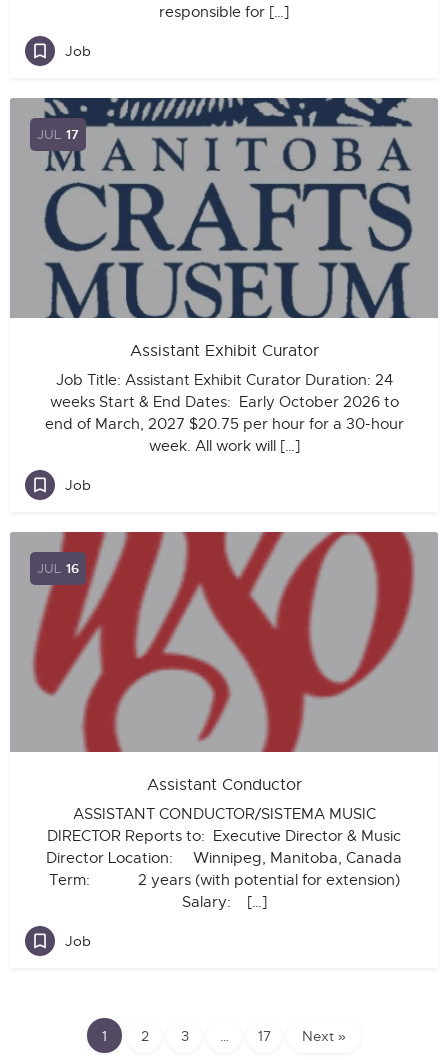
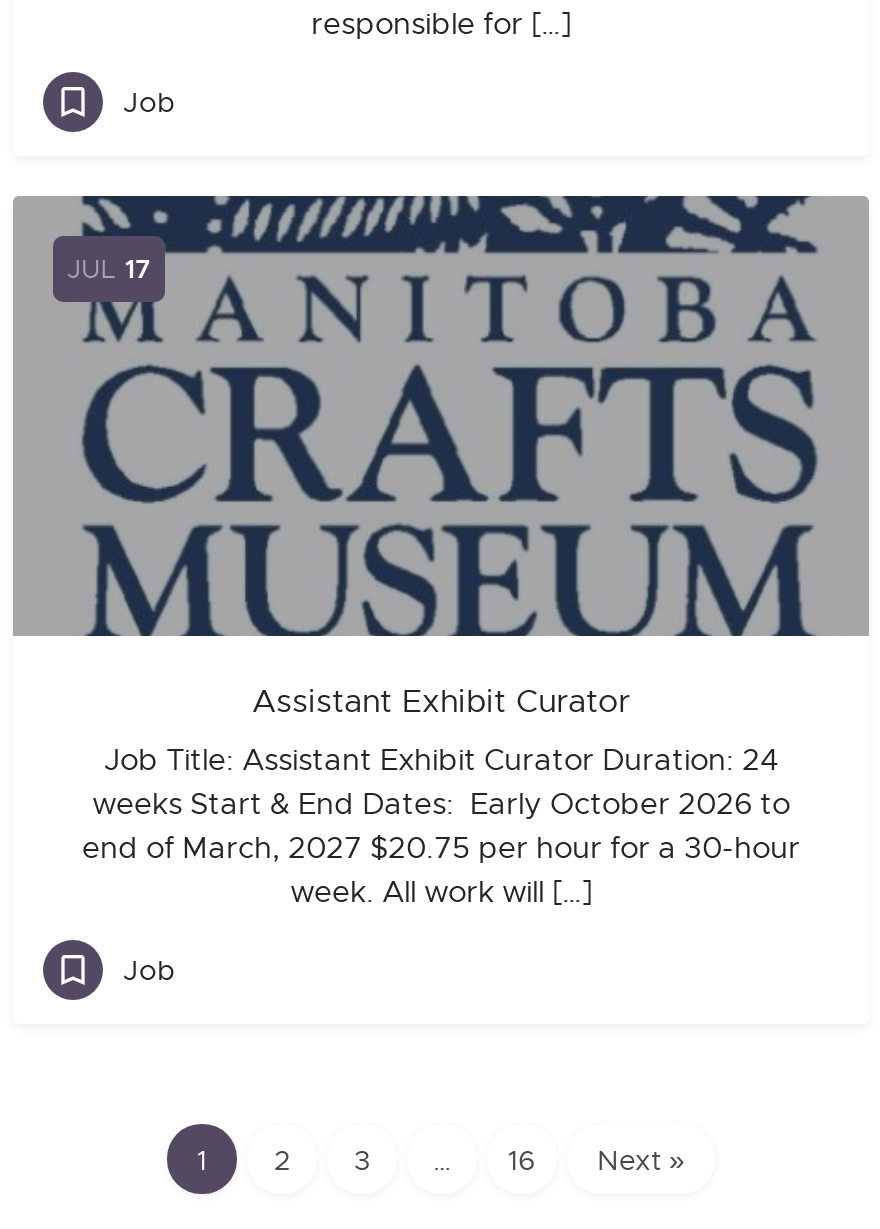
[9,531,439,753] [image] | JUL 16 -> none
[46,775,402,949] Assistant Conductor | ASSISTANT CONDUCTOR/SISTEMA MUSIC | DIRECTOR Reports to: Executive Director & Music | Director Location: Winnipeg, Manitoba, Canada | Term: 2 years (with potential for extension) | Salary: […] | Job -> none
[258,1026,271,1044] 17 -> [508,1141,536,1177] 16

